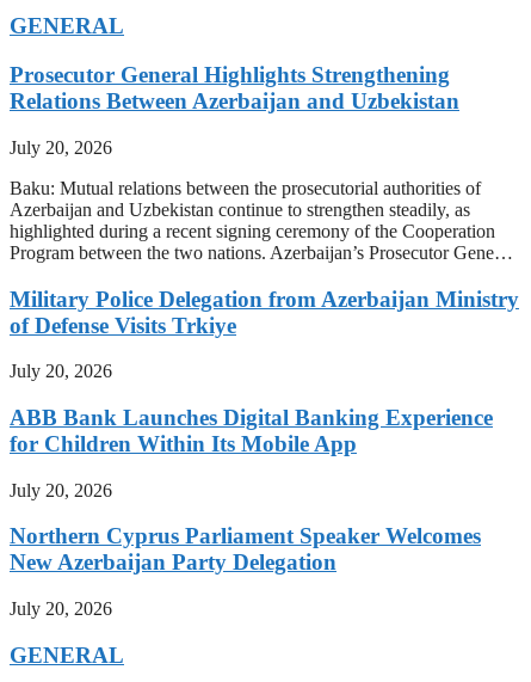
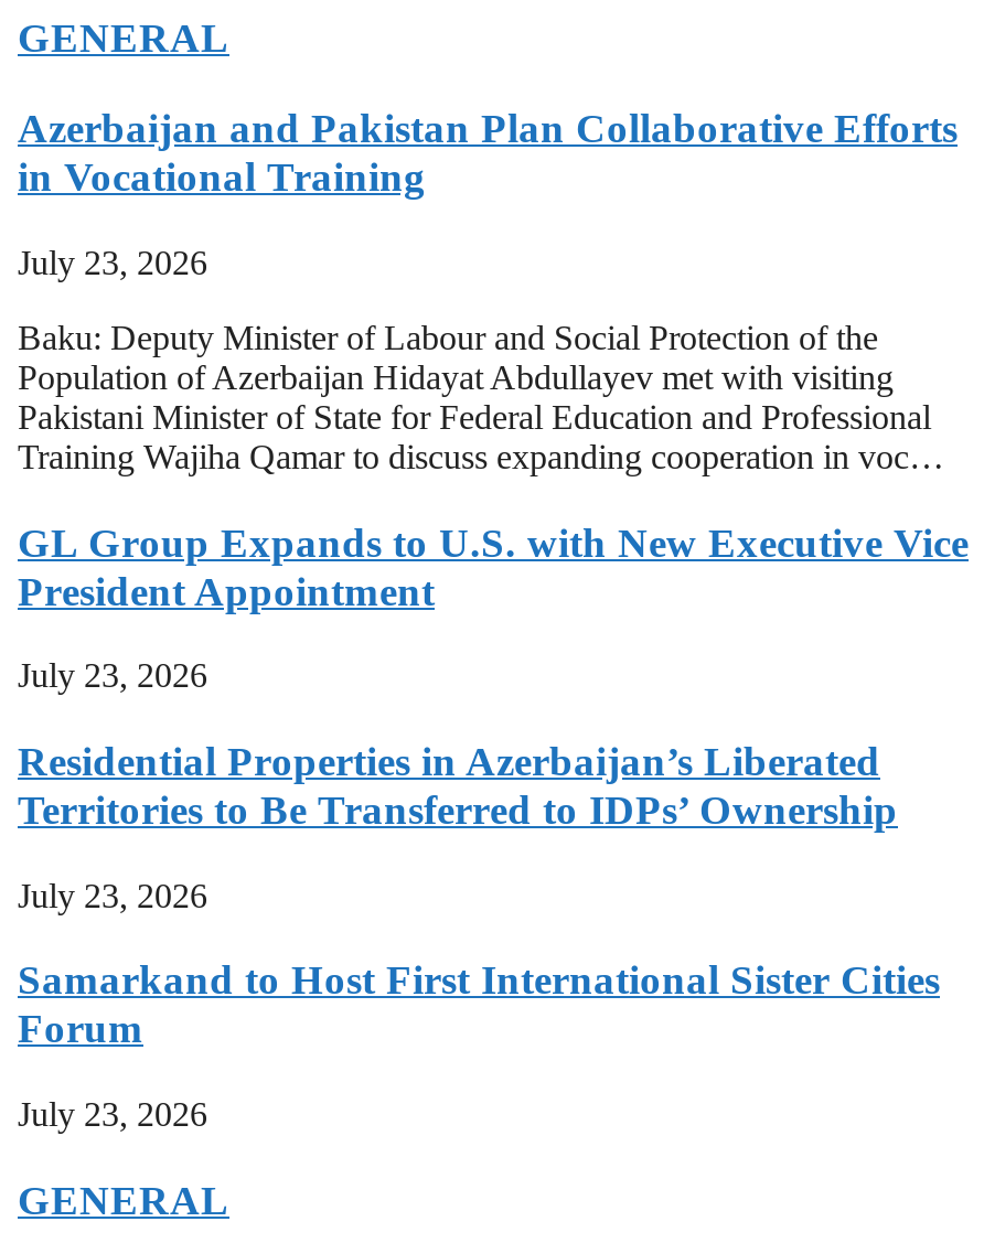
[10,62,459,114] Prosecutor General Highlights Strengthening | Relations Between Azerbaijan and Uzbekistan -> [18,105,958,200] Azerbaijan and Pakistan Plan Collaborative Efforts | in Vocational Training
[10,137,112,157] July 20, 2026 -> [18,243,207,281] July 23, 2026
[10,178,513,263] Baku: Mutual relations between the prosecutorial authorities of | Azerbaijan and Uzbekistan continue to strengthen steadily, as | highlighted during a recent signing ceremony of the Cooperation | Program between the two nations. Azerbaijan’s Prosecutor Gene… -> [18,318,944,475] Baku: Deputy Minister of Labour and Social Protection of the | Population of Azerbaijan Hidayat Abdullayev met with visiting | Pakistani Minister of State for Federal Education and Professional | Training Wajiha Qamar to discuss expanding cooperation in voc…
[10,286,519,337] Military Police Delegation from Azerbaijan Ministry | of Defense Visits Trkiye -> [18,518,969,613] GL Group Expands to U.S. with New Executive Vice | President Appointment
[10,361,112,381] July 20, 2026 -> [18,657,207,694] July 23, 2026
[10,405,493,456] ABB Bank Launches Digital Banking Experience | for Children Within Its Mobile App -> [18,738,898,832] Residential Properties in Azerbaijan’s Liberated | Territories to Be Transferred to IDPs’ Ownership
[10,480,112,500] July 20, 2026 -> [18,876,207,914] July 23, 2026
[10,524,481,575] Northern Cyprus Parliament Speaker Welcomes | New Azerbaijan Party Delegation -> [18,957,940,1052] Samarkand to Host First International Sister Cities | Forum
[10,599,112,619] July 20, 2026 -> [18,1095,207,1133] July 23, 2026

